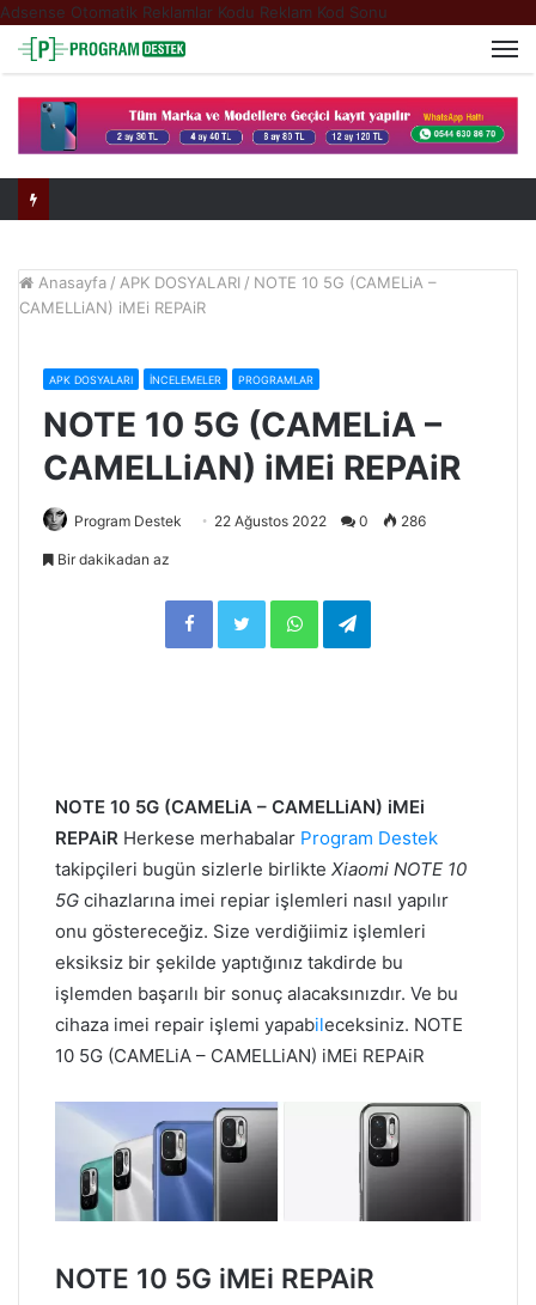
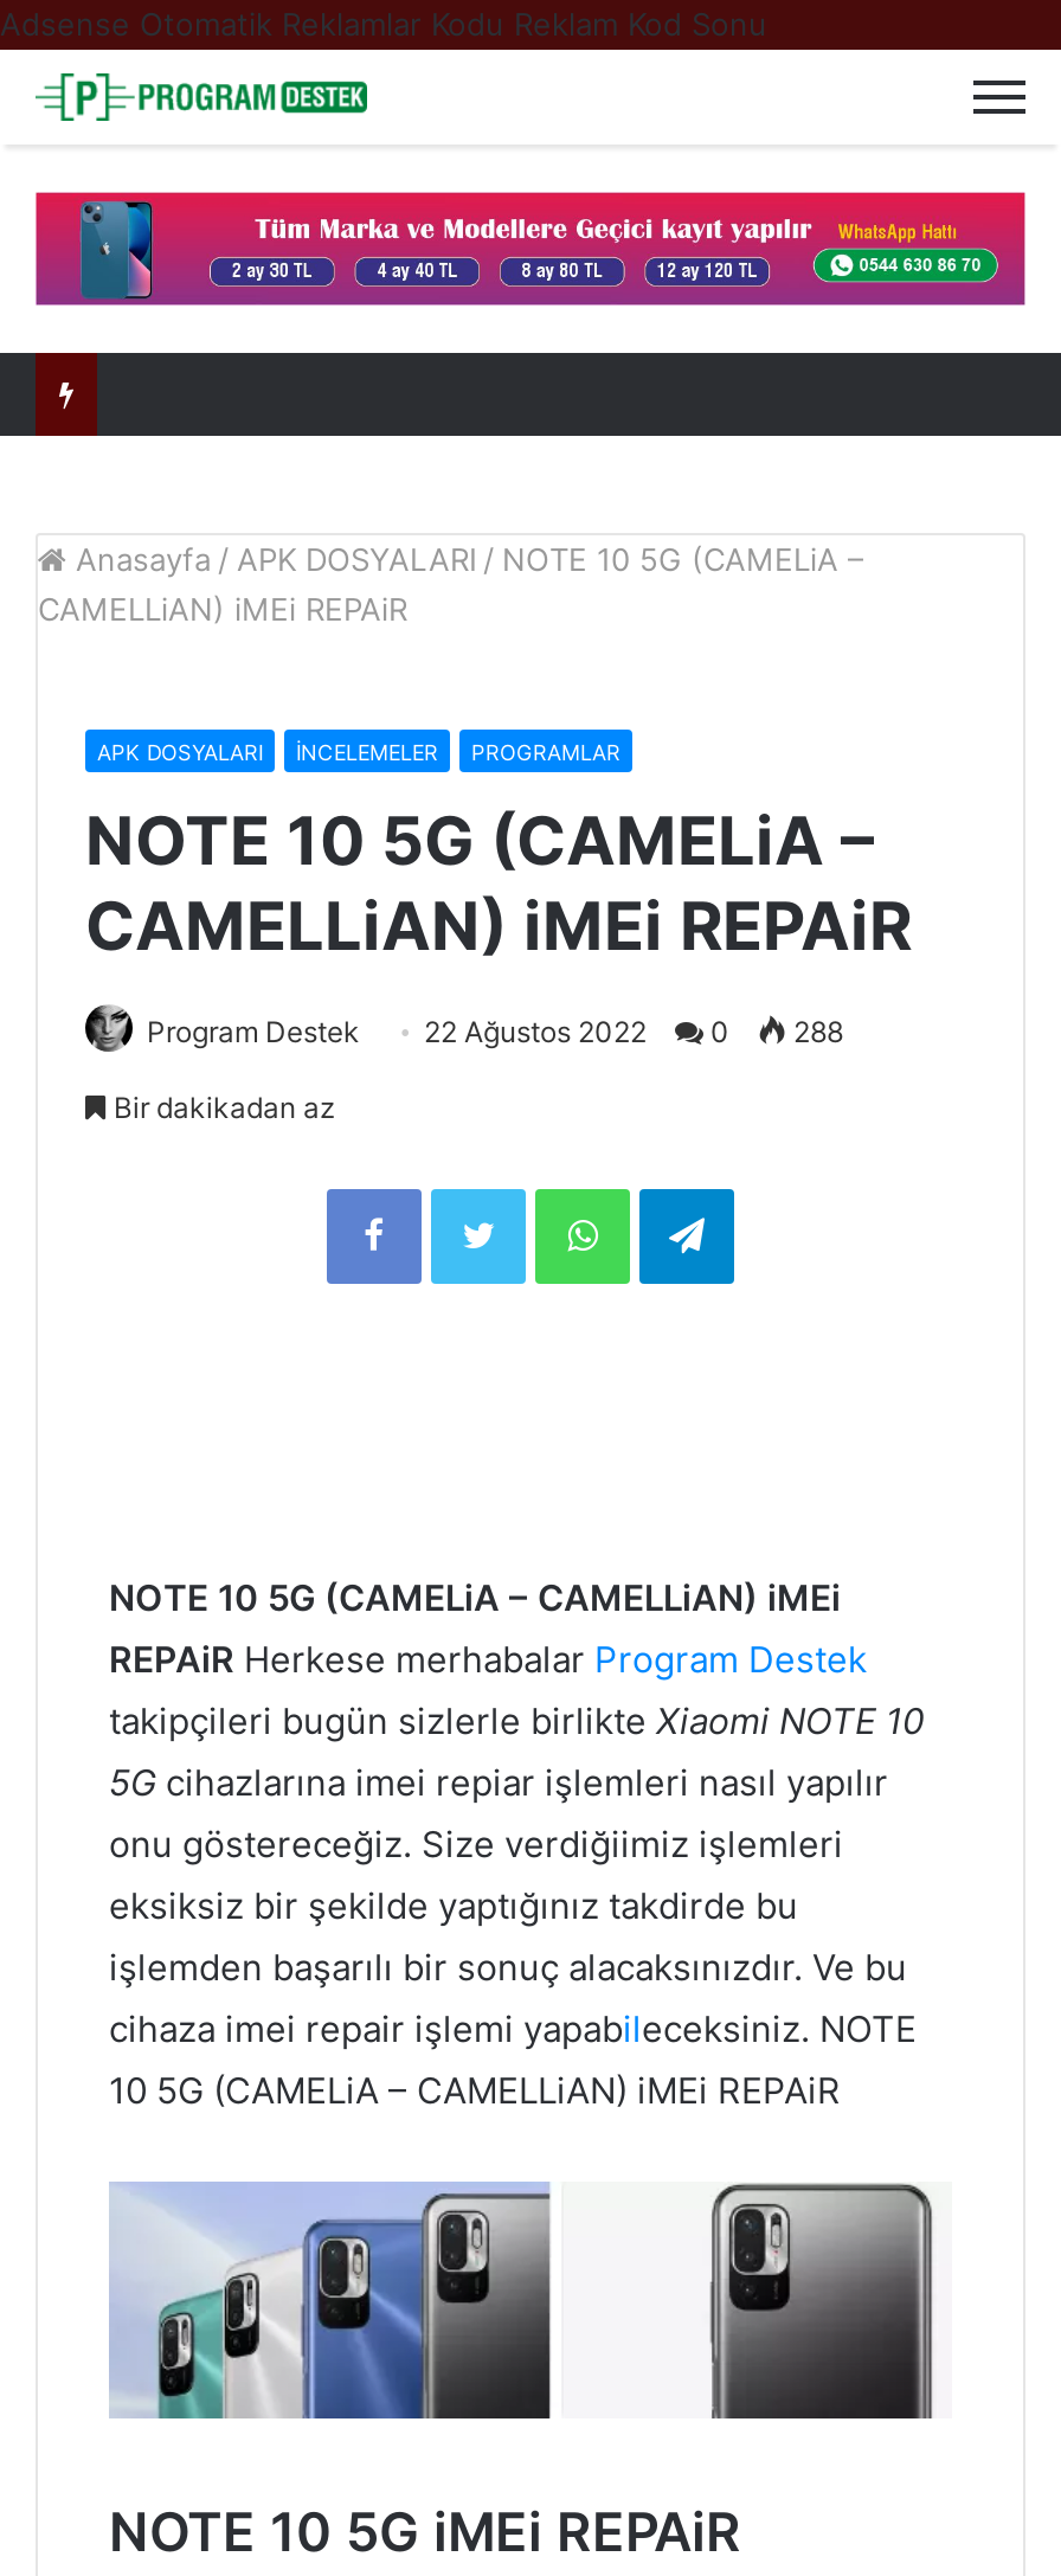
[74,512,426,530] Program Destek 22 Ağustos 2022 0 286 -> [147,1014,843,1050] Program Destek 22 Ağustos 2022 0 288

